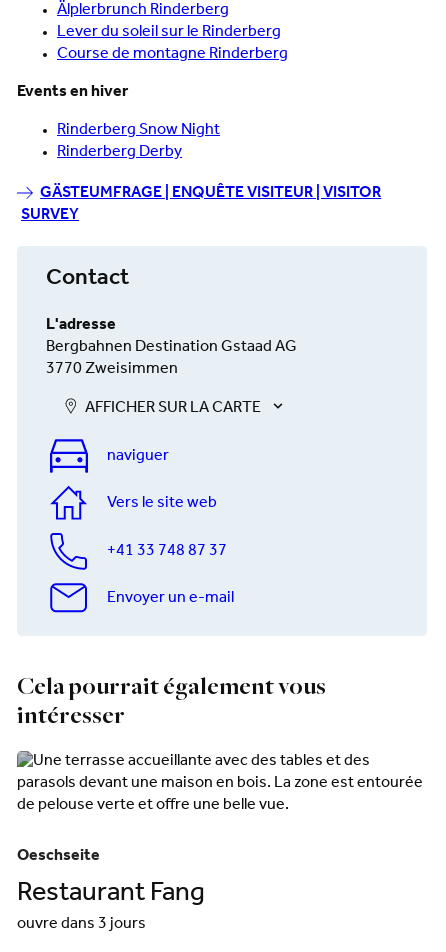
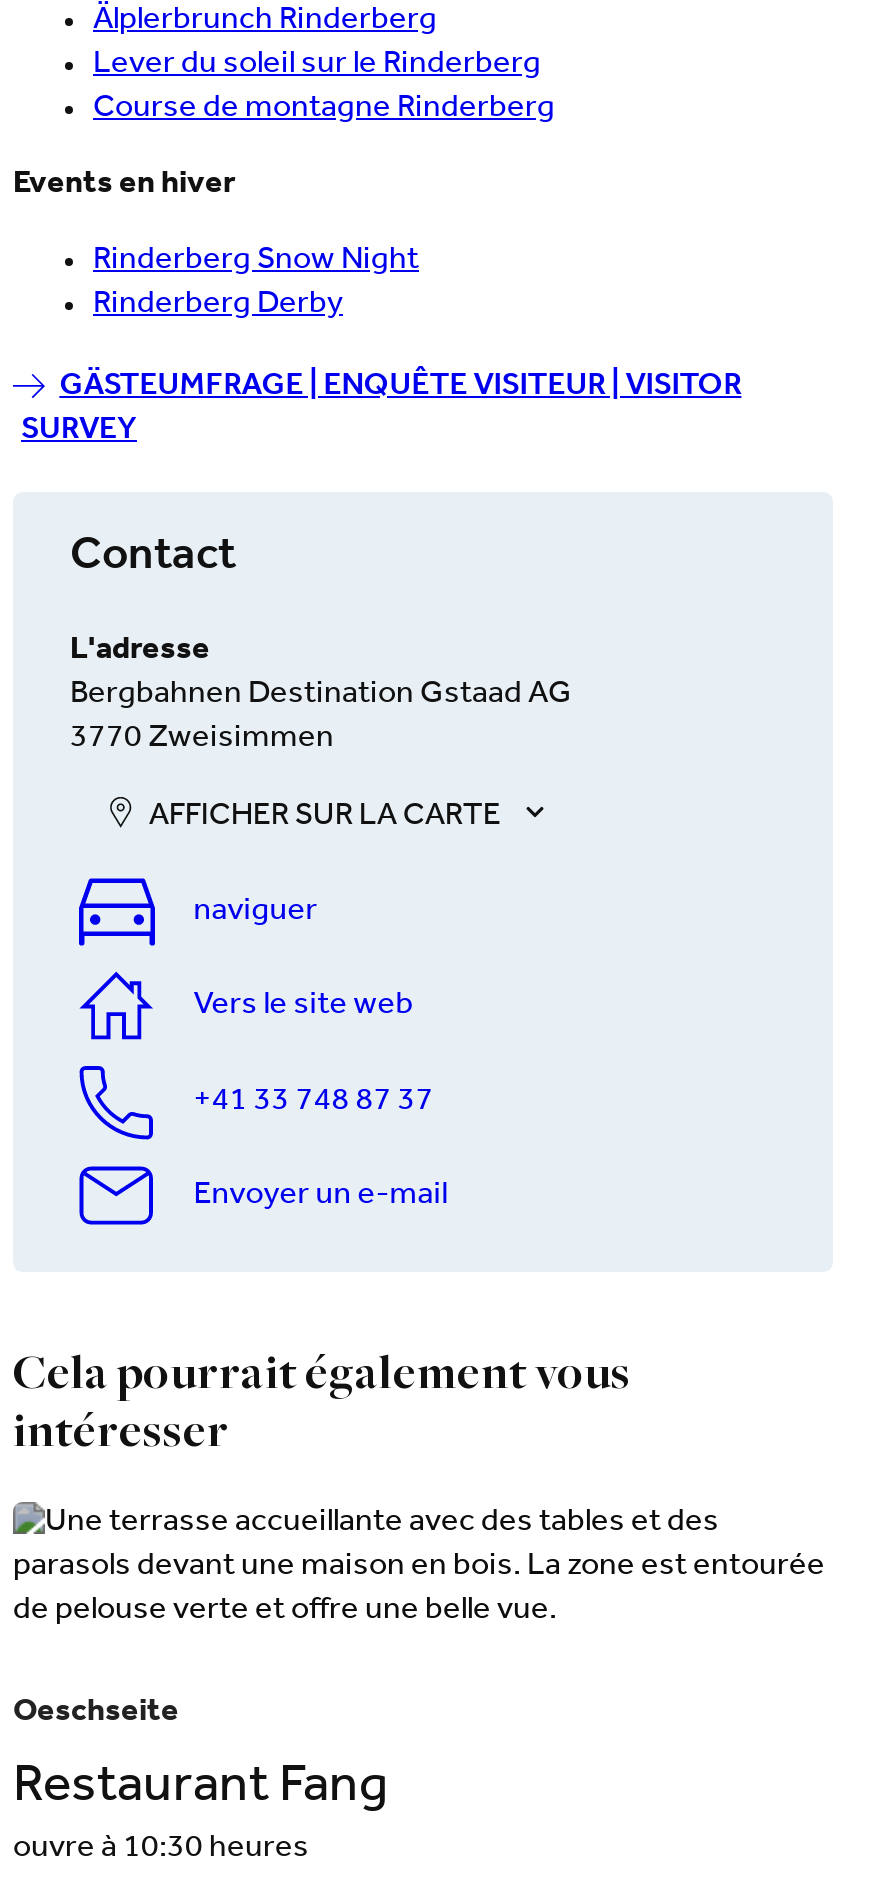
[17,917,146,933] ouvre dans 3 jours -> [13,1835,309,1867] ouvre à 10:30 heures

